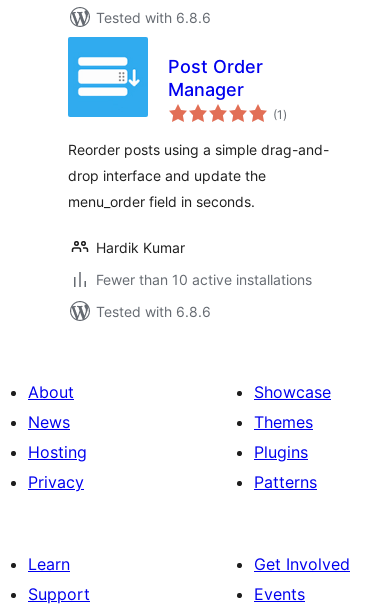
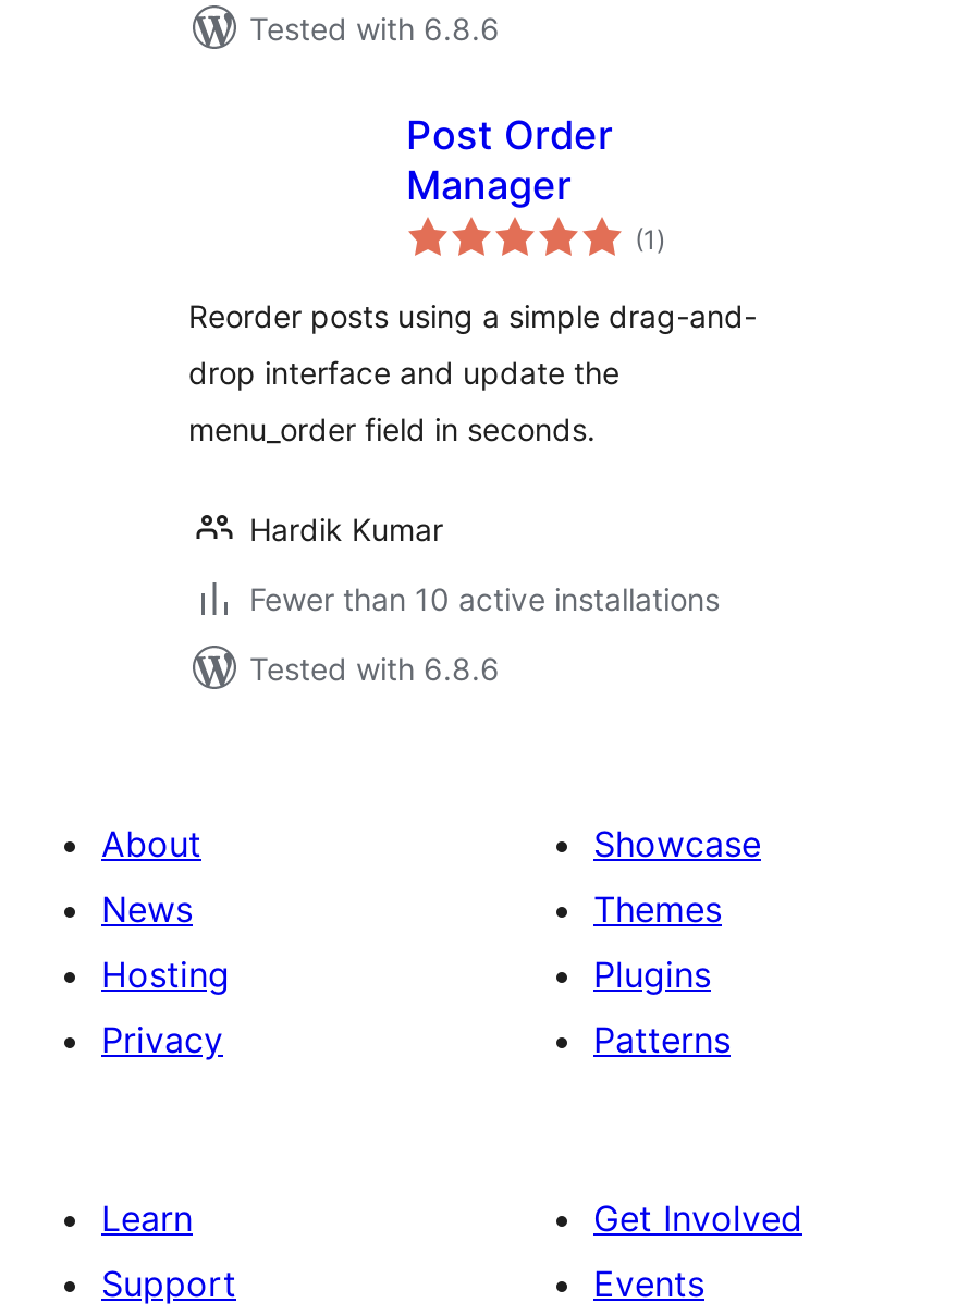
[67,36,149,118] [image] -> none

